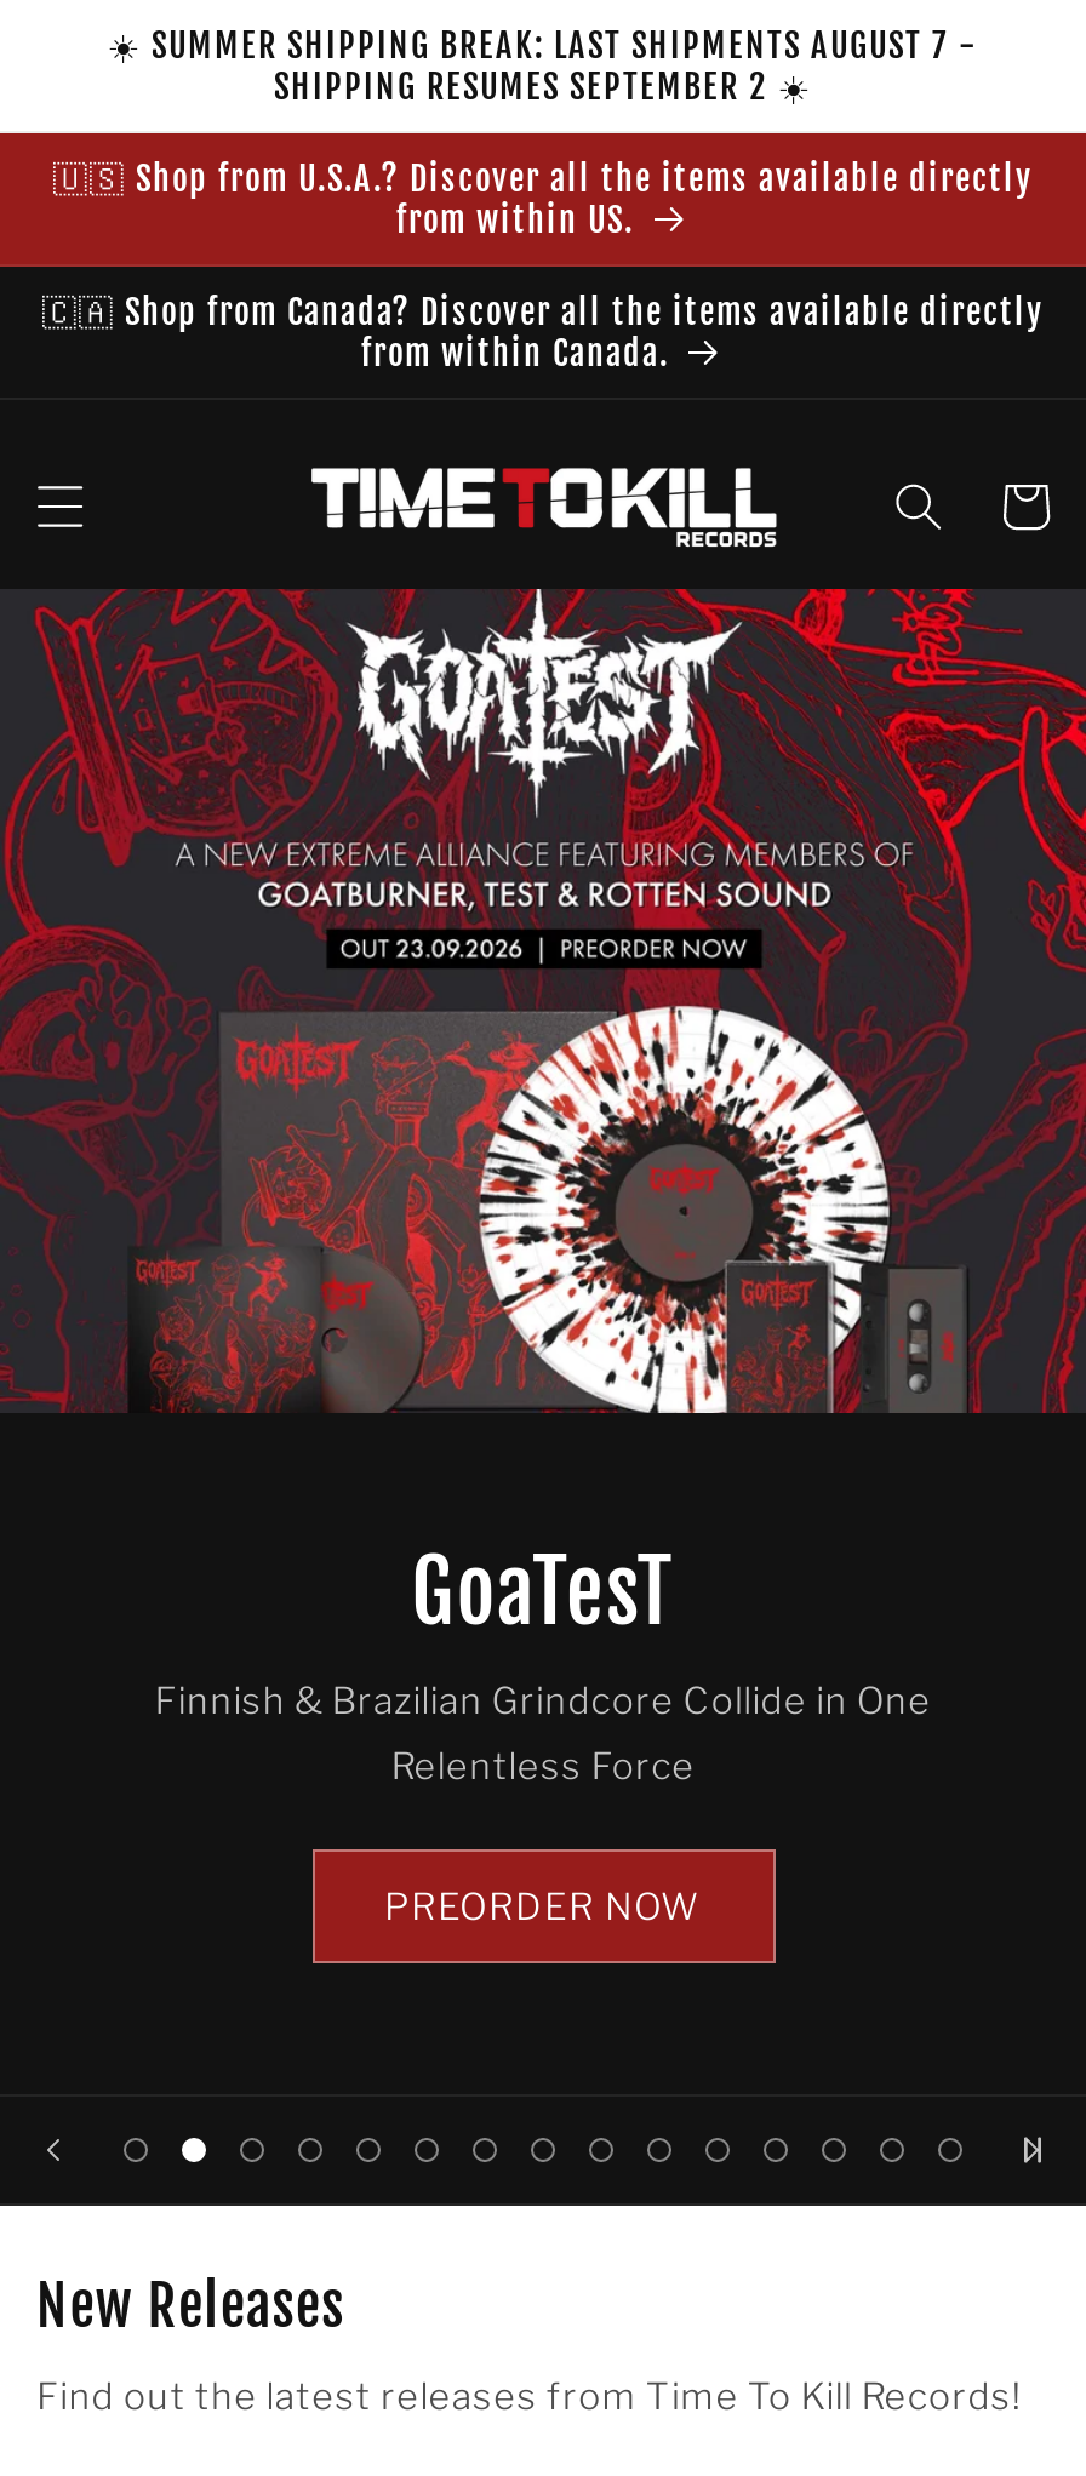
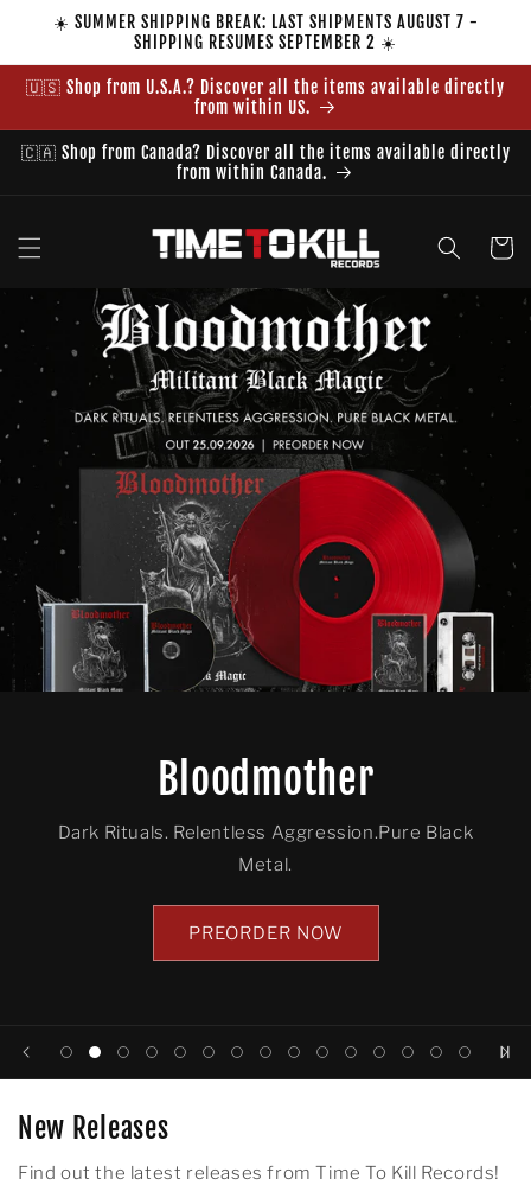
[7,587,1079,1416] [image] -> [4,288,527,693] [image]
[155,1540,931,1724] GoaTesT | Finnish & Brazilian Grindcore Collide in One -> [58,754,473,844] Bloodmother | Dark Rituals. Relentless Aggression.Pure Black
[391,1746,695,1790] Relentless Force -> [238,854,293,876] Metal.

